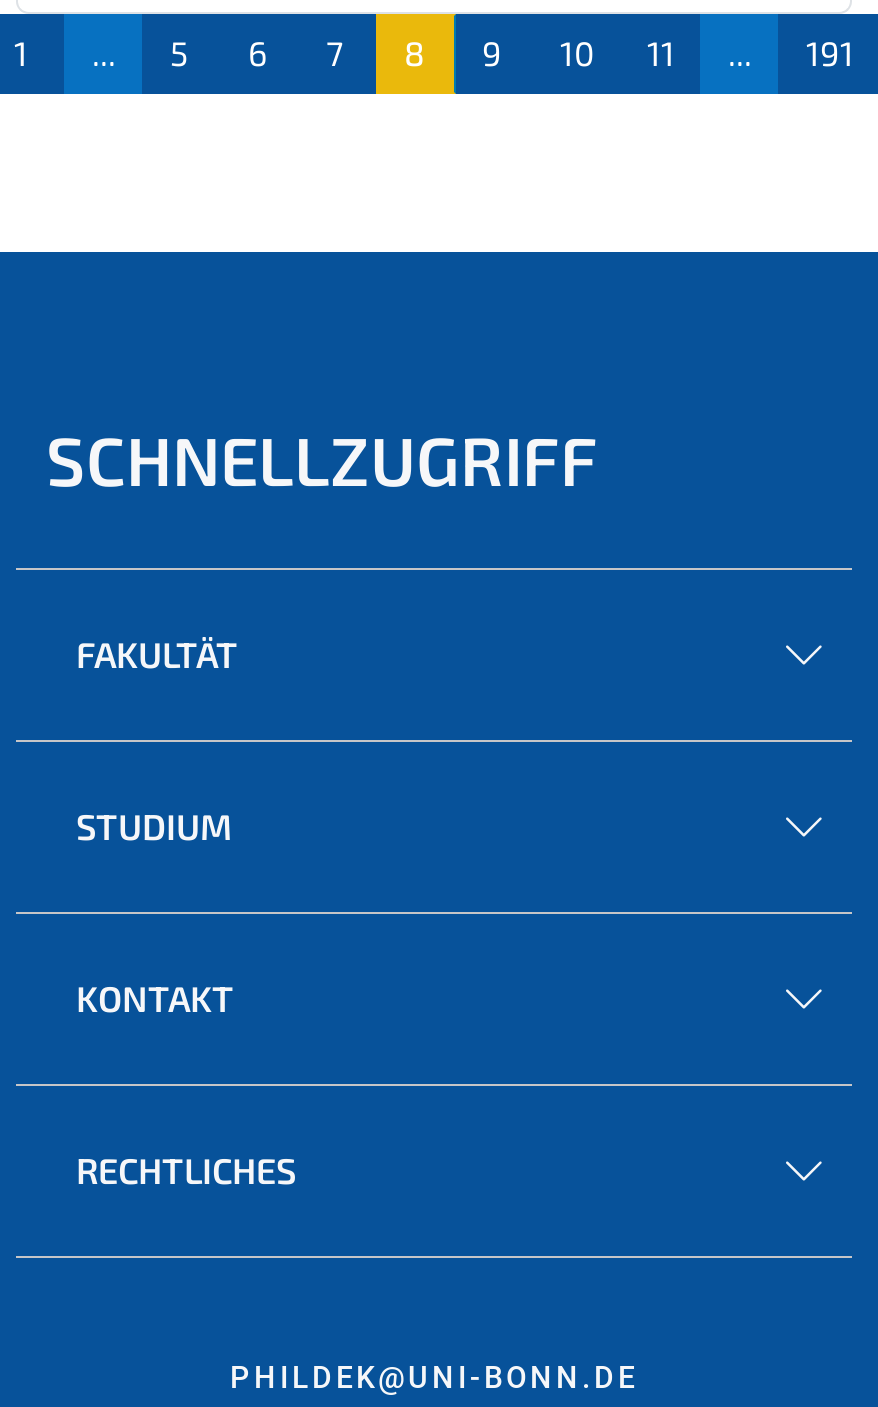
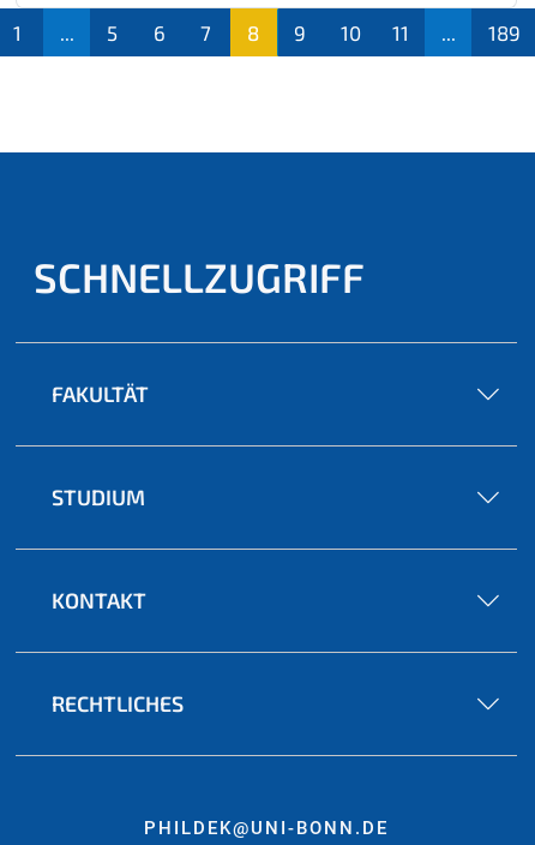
[806,32,854,72] 191 -> [488,20,520,44] 189

